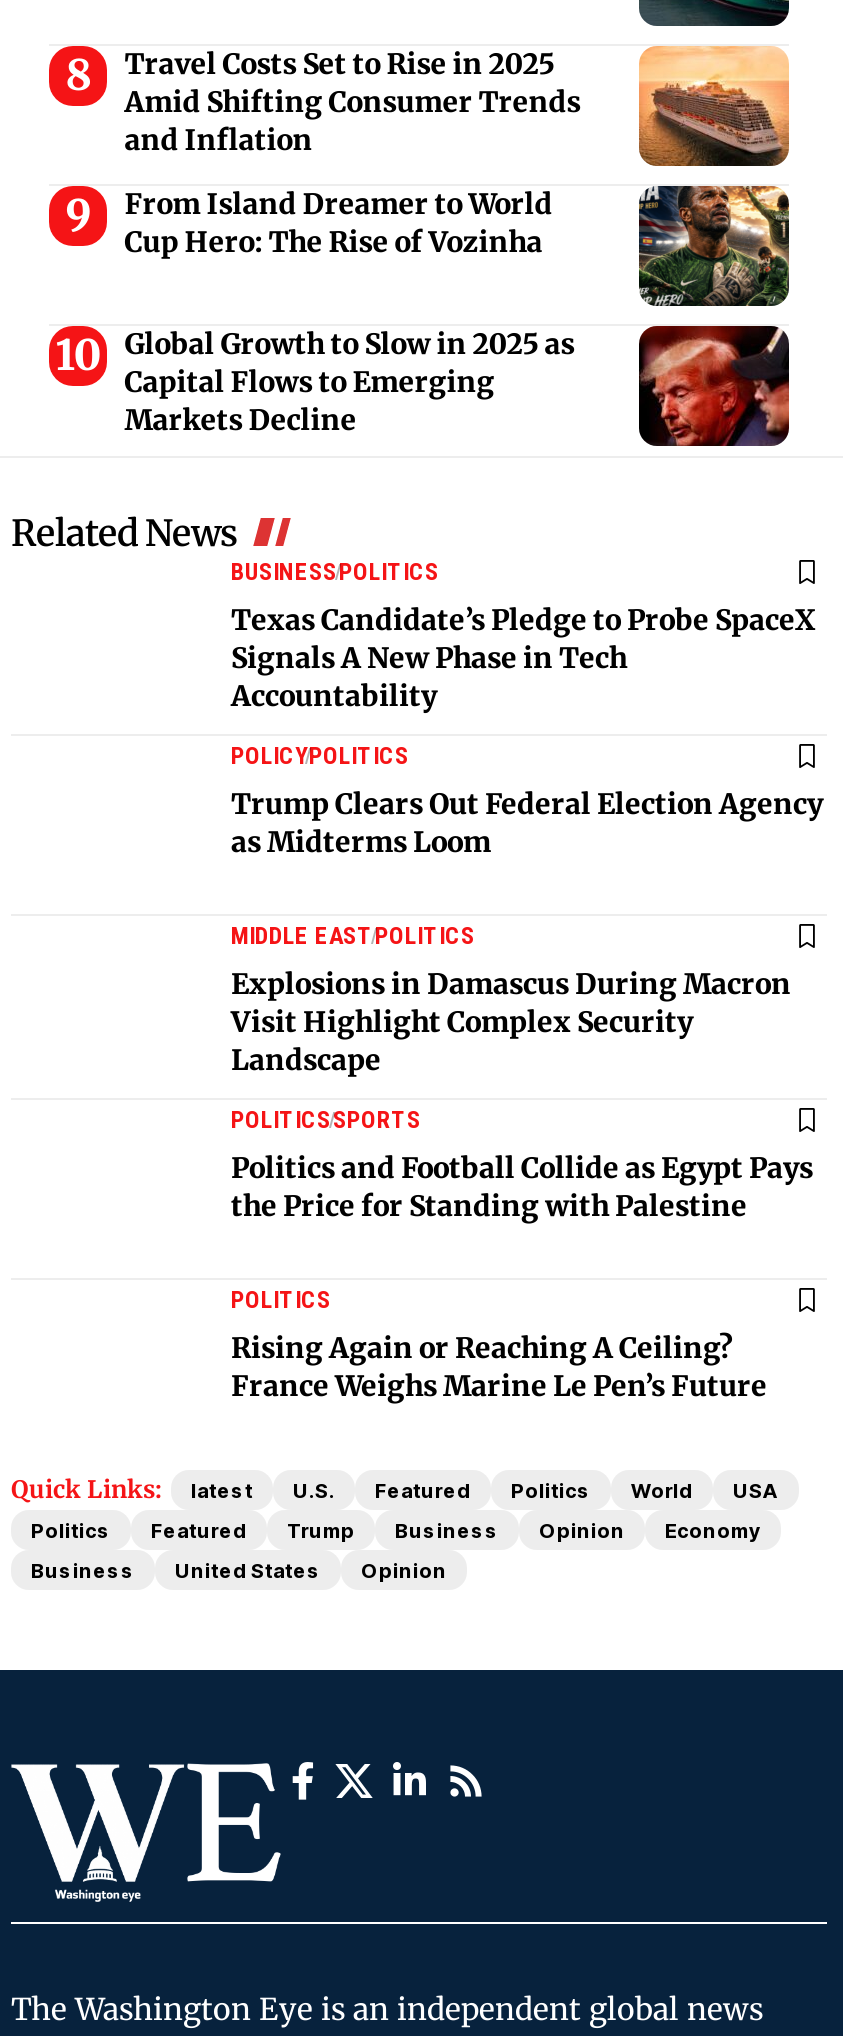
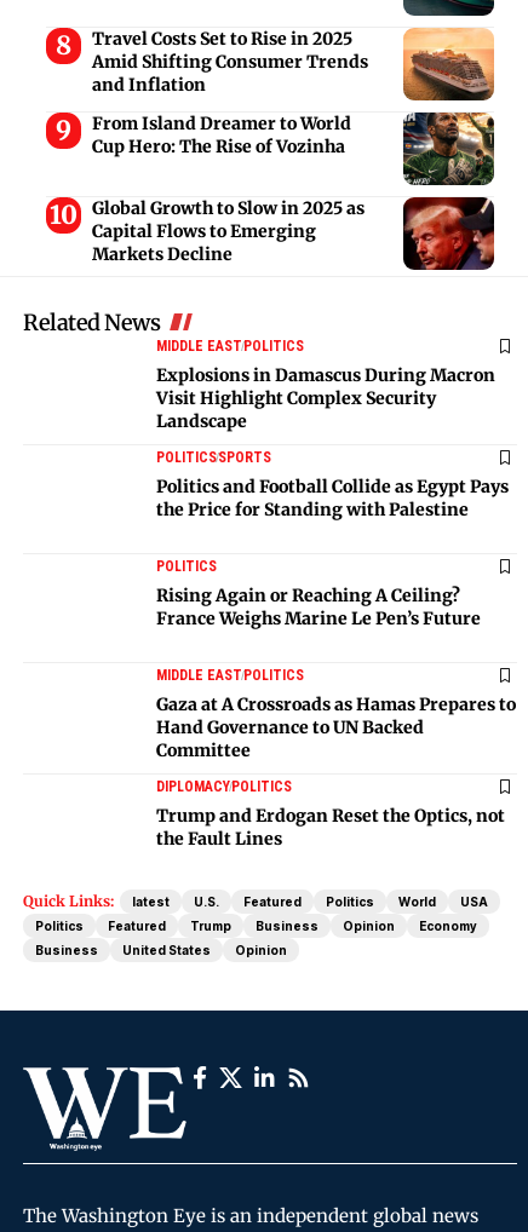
[231,558,823,860] BUSINESSPOLITICS | Texas Candidate’s Pledge to Probe SpaceX | Signals A New Phase in Tech | Accountability | POLICYPOLITICS | Trump Clears Out Federal Election Agency | as Midterms Loom -> none
moved [231,922,813,1404] -> [156,338,509,630]: MIDDLE EASTPOLITICS | Explosions in Damascus During Macron | Visit Highlight Complex Security | ... | Rising Again or Reaching A Ceiling? | France Weighs Marine Le Pen’s Future
none -> [156,667,516,850] MIDDLE EASTPOLITICS | Gaza at A Crossroads as Hamas Prepares to | Hand Governance to UN Backed | Committee | DIPLOMACYPOLITICS | Trump and Erdogan Reset the Optics, not | the Fault Lines

